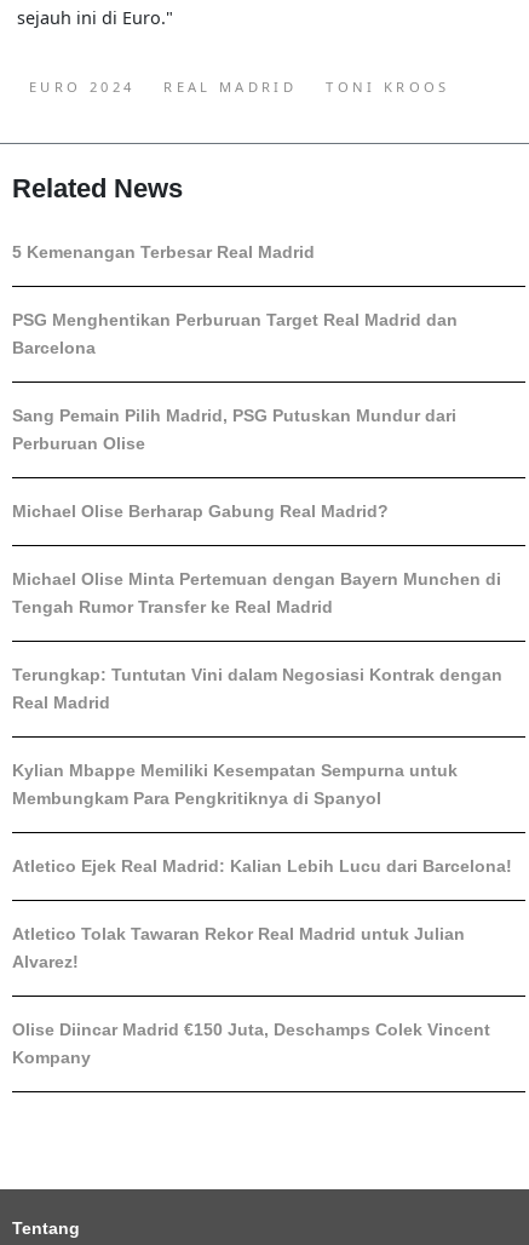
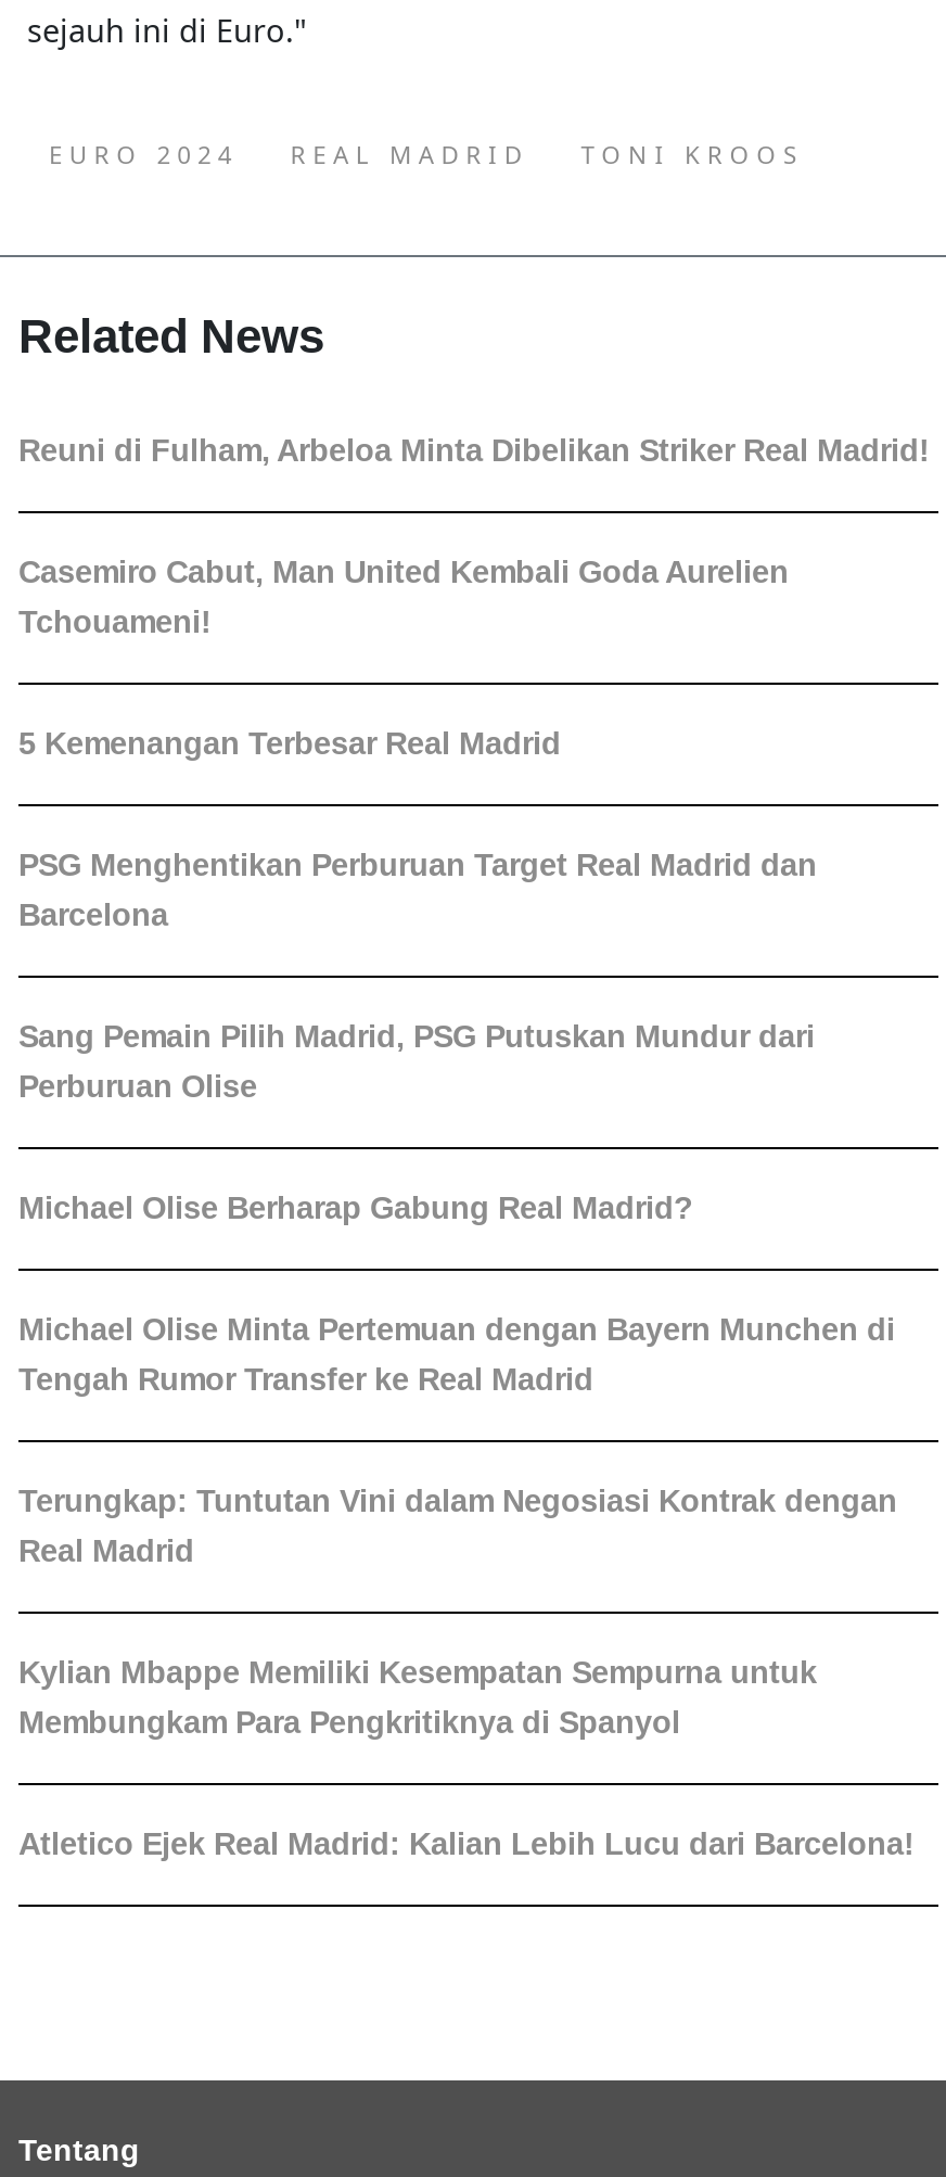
none -> [18,434,930,640] Reuni di Fulham, Arbeloa Minta Dibelikan Striker Real Madrid! | Casemiro Cabut, Man United Kembali Goda Aurelien | Tchouameni!
moved [12,243,512,876] -> [18,727,915,1862]: 5 Kemenangan Terbesar Real Madrid | PSG Menghentikan Perburuan Target Real Madrid dan | Barcelona | ... | Membungkam Para Pengkritiknya di Spanyol | Atletico Ejek Real Madrid: Kalian Lebih Lucu dari Barcelona!
[12,925,490,1067] Atletico Tolak Tawaran Rekor Real Madrid untuk Julian | Alvarez! | Olise Diincar Madrid €150 Juta, Deschamps Colek Vincent | Kompany -> none

